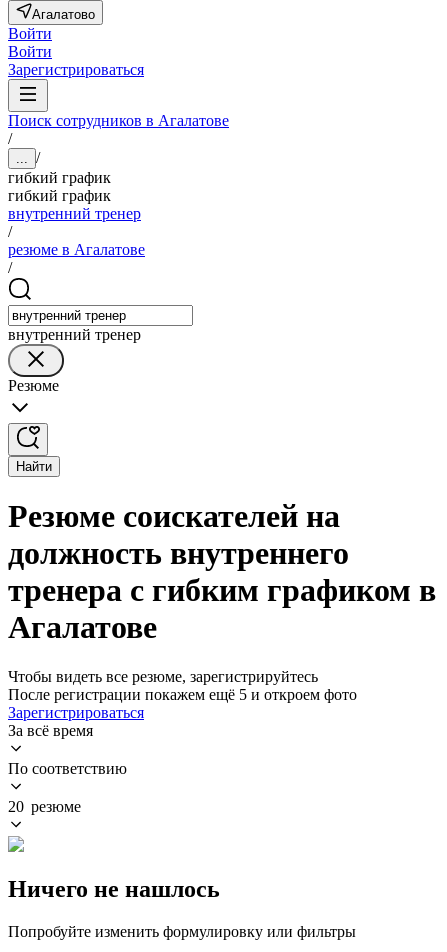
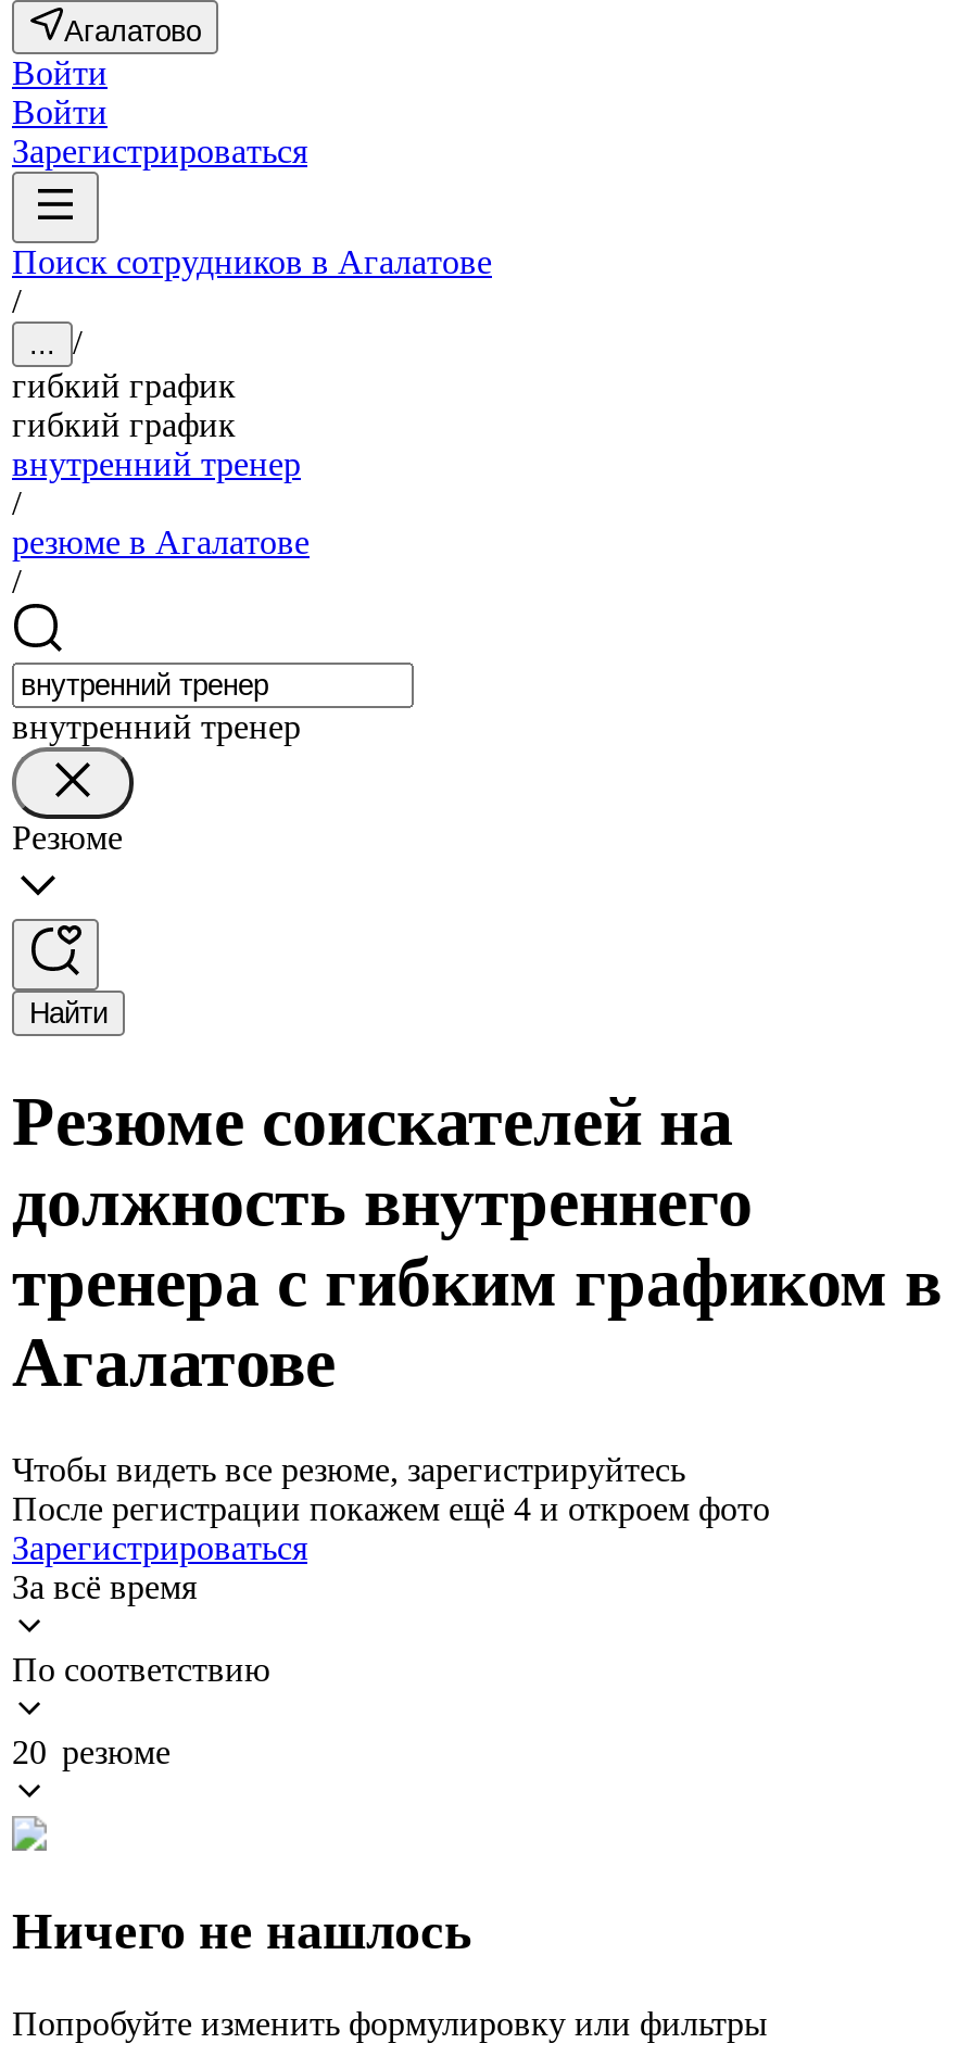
[8,686,357,703] После регистрации покажем ещё 5 и откроем фото -> [12,1490,770,1527] После регистрации покажем ещё 4 и откроем фото

